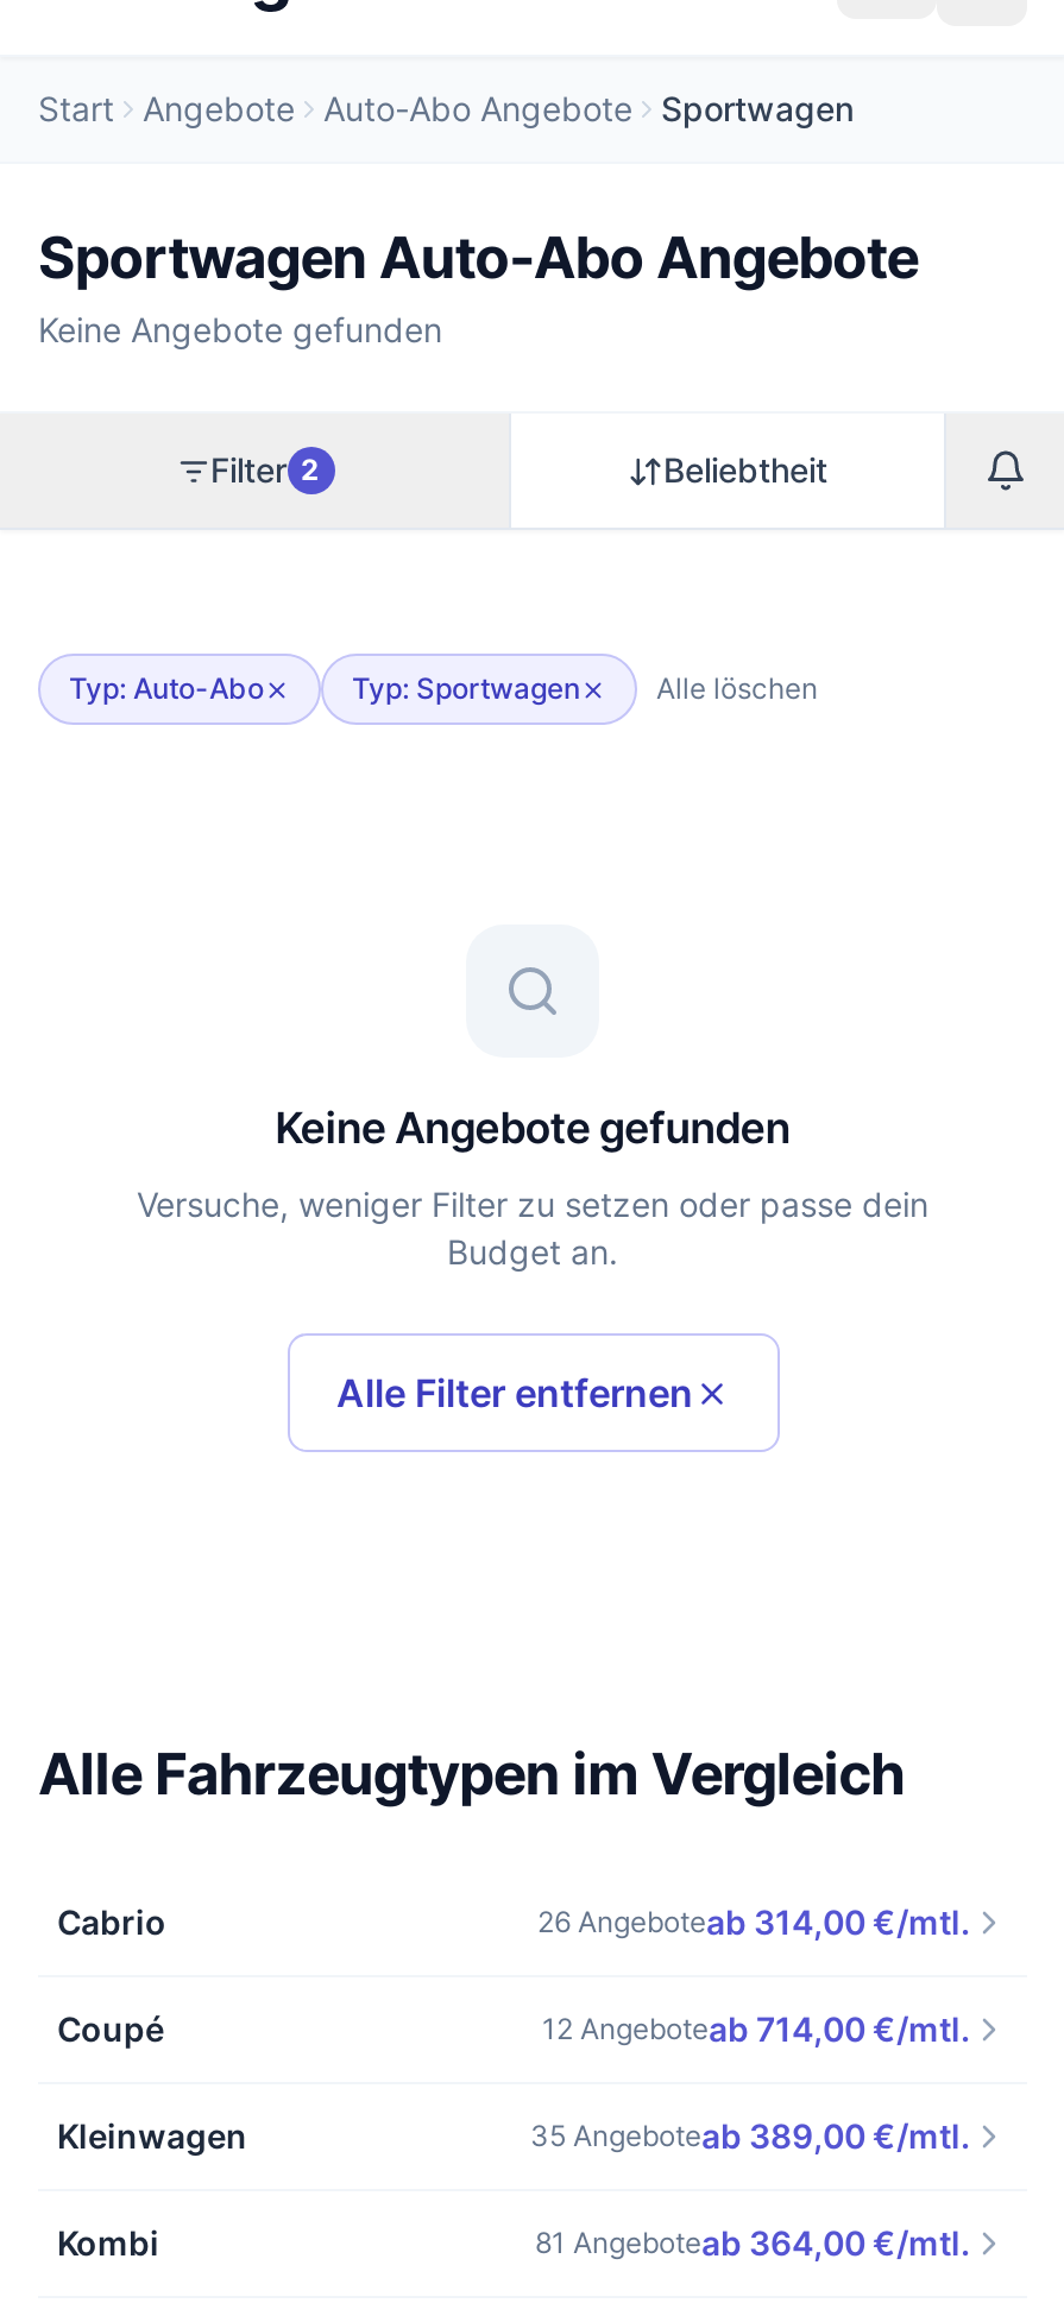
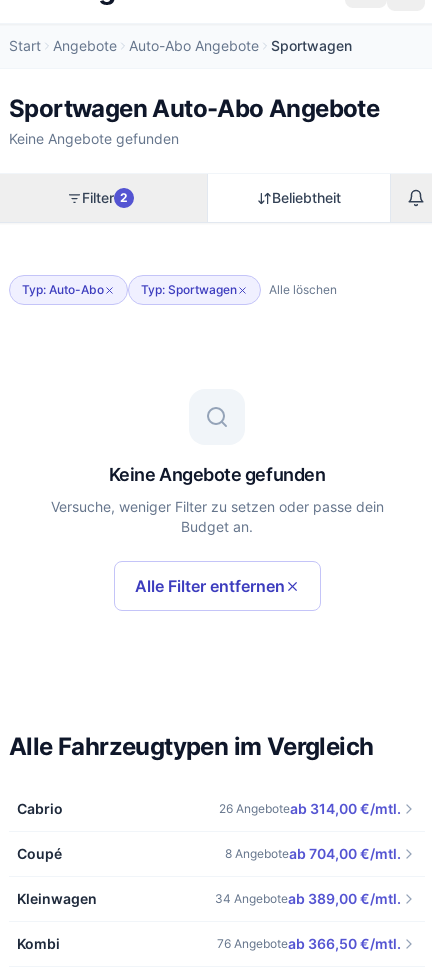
[542,2008,970,2049] 12 Angeboteab 714,00 €/mtl. -> [225,845,401,862] 8 Angeboteab 704,00 €/mtl.
[530,2115,970,2156] 35 Angeboteab 389,00 €/mtl. -> [215,890,401,907] 34 Angeboteab 389,00 €/mtl.
[535,2222,970,2263] 81 Angeboteab 364,00 €/mtl. -> [217,935,401,952] 76 Angeboteab 366,50 €/mtl.

